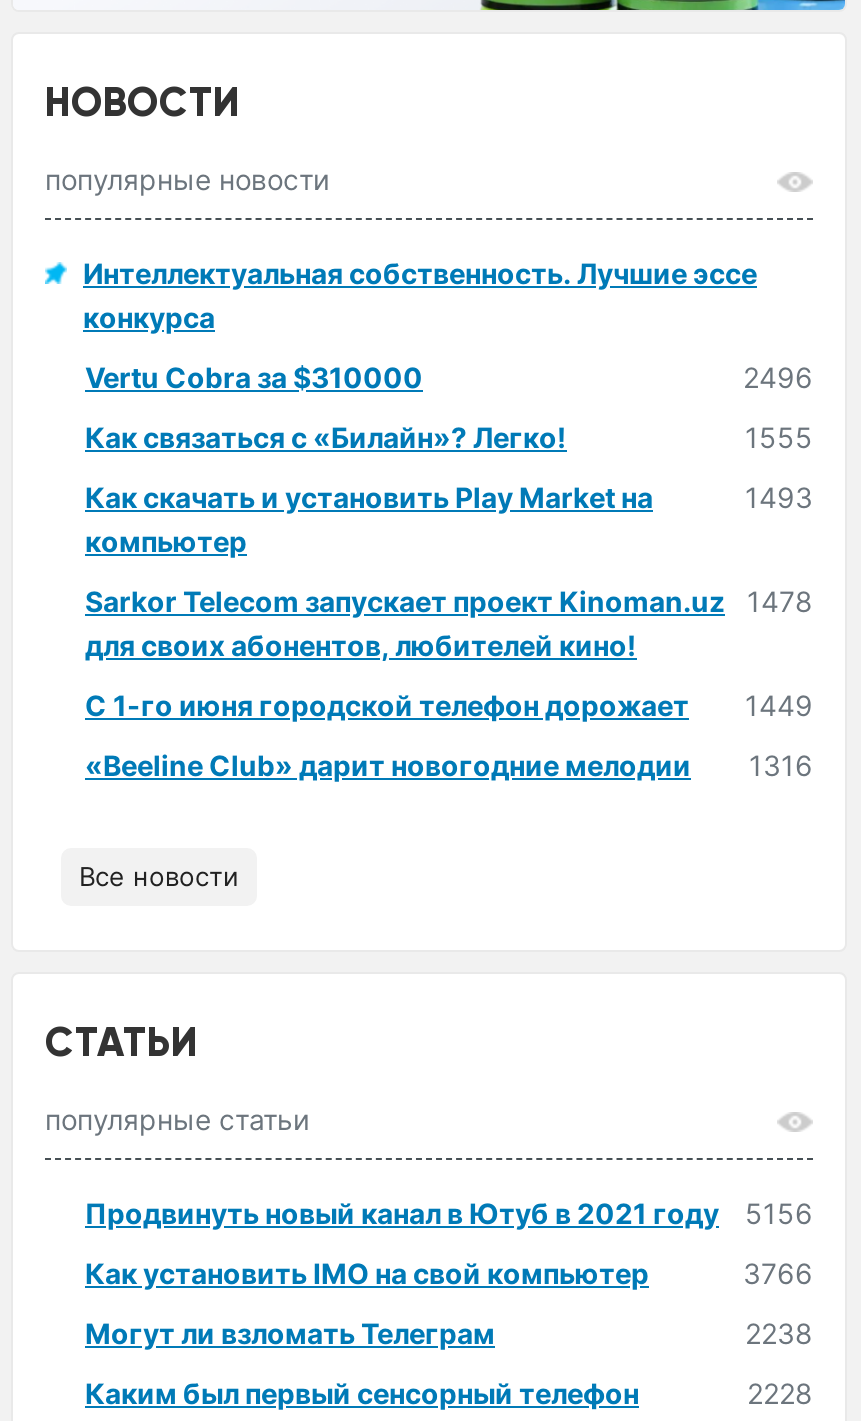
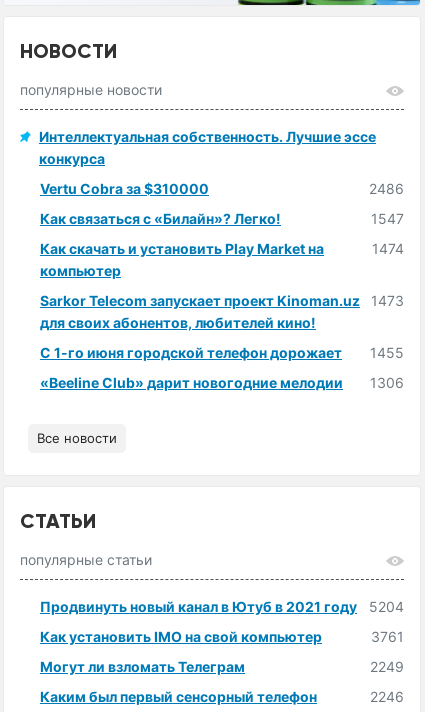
[743,360,813,394] 2496 -> [369,180,404,197] 2486
[745,420,813,454] 1555 -> [371,210,404,227] 1547
[745,480,813,514] 1493 -> [372,240,404,257] 1474
[85,584,813,618] Sarkor Telecom запускает проект Kinoman.uz 1478 -> [40,292,404,309] Sarkor Telecom запускает проект Kinoman.uz 1473
[85,688,813,722] С 1-го июня городской телефон дорожает 1449 -> [40,344,404,361] С 1-го июня городской телефон дорожает 1455
[85,748,813,782] «Beeline Club» дарит новогодние мелодии 1316 -> [40,374,404,391] «Beeline Club» дарит новогодние мелодии 1306
[85,1196,813,1230] Продвинуть новый канал в Ютуб в 2021 году 5156 -> [40,598,404,615] Продвинуть новый канал в Ютуб в 2021 году 5204
[743,1256,813,1290] 3766 -> [371,628,404,645] 3761
[745,1316,813,1350] 2238 -> [370,658,404,675] 2249
[747,1376,813,1410] 2228 -> [370,688,404,705] 2246

